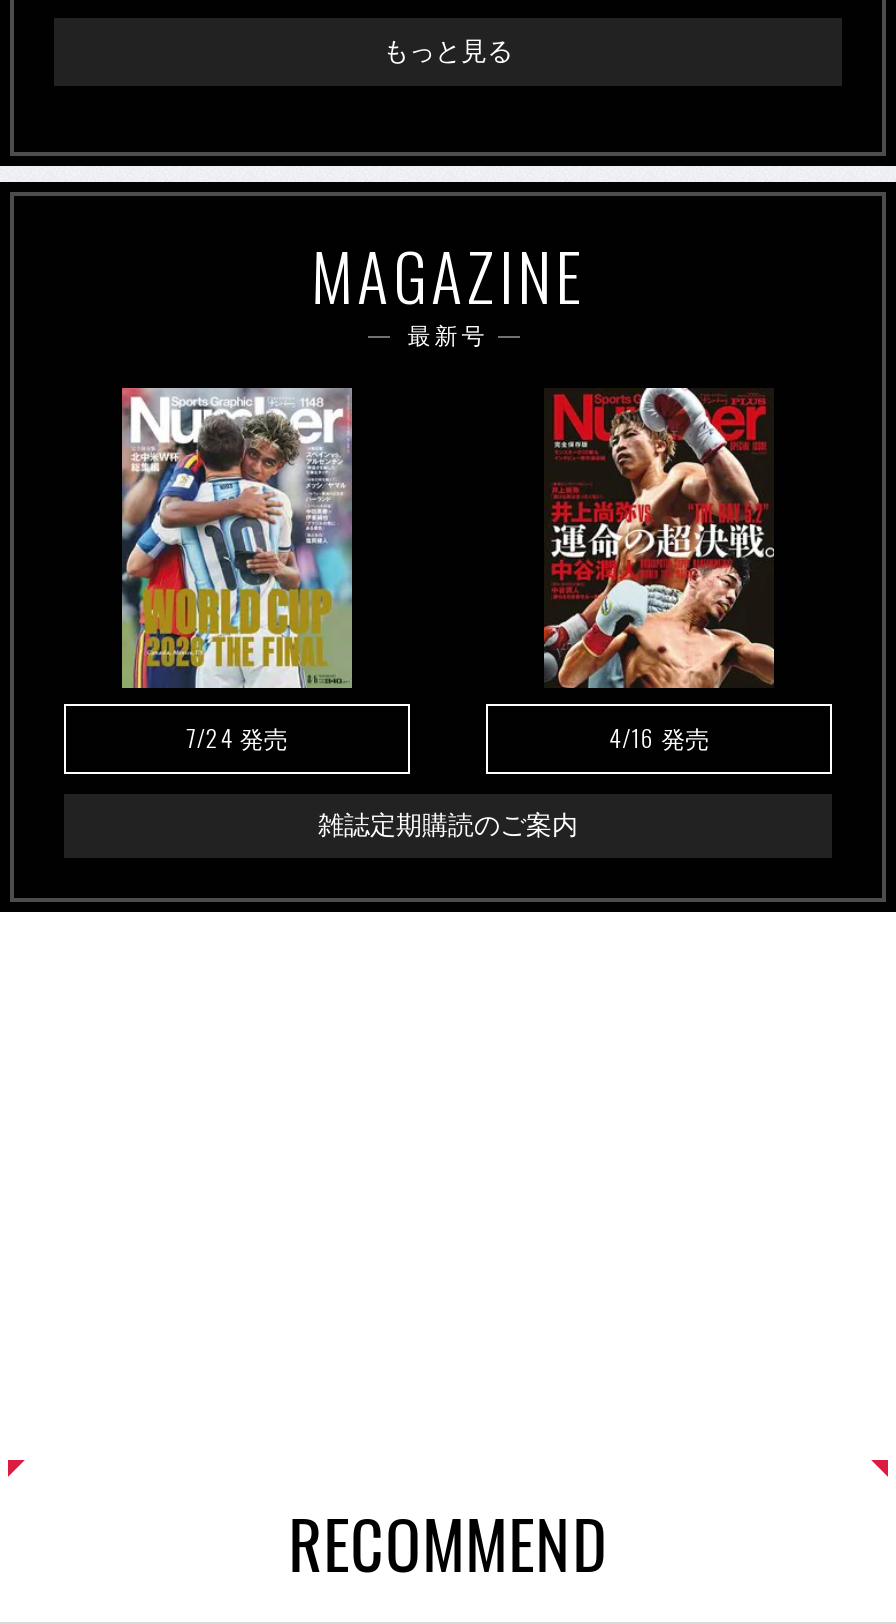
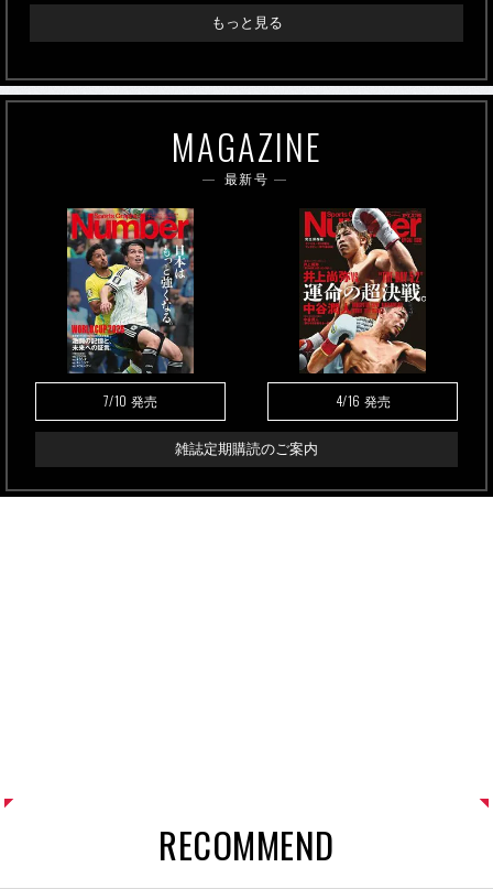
[120,386,354,753] [image] | 7/24発売 -> [67,207,194,409] [image] | 7/10発売

